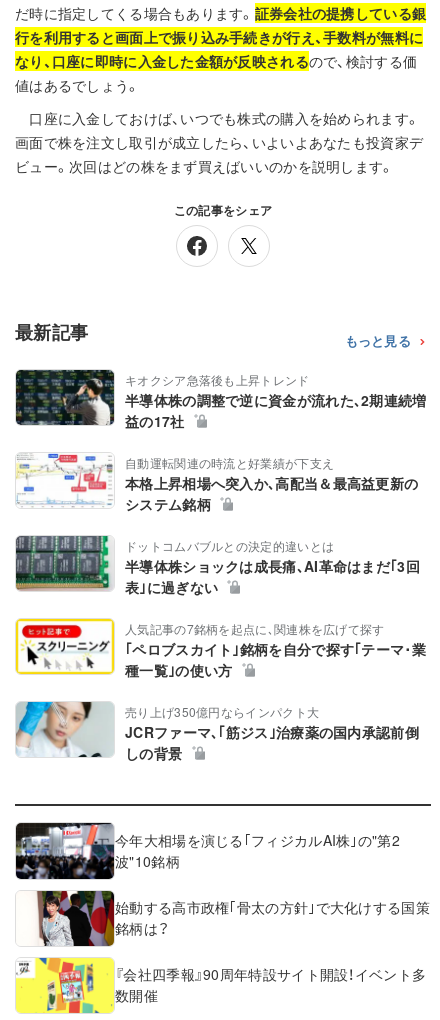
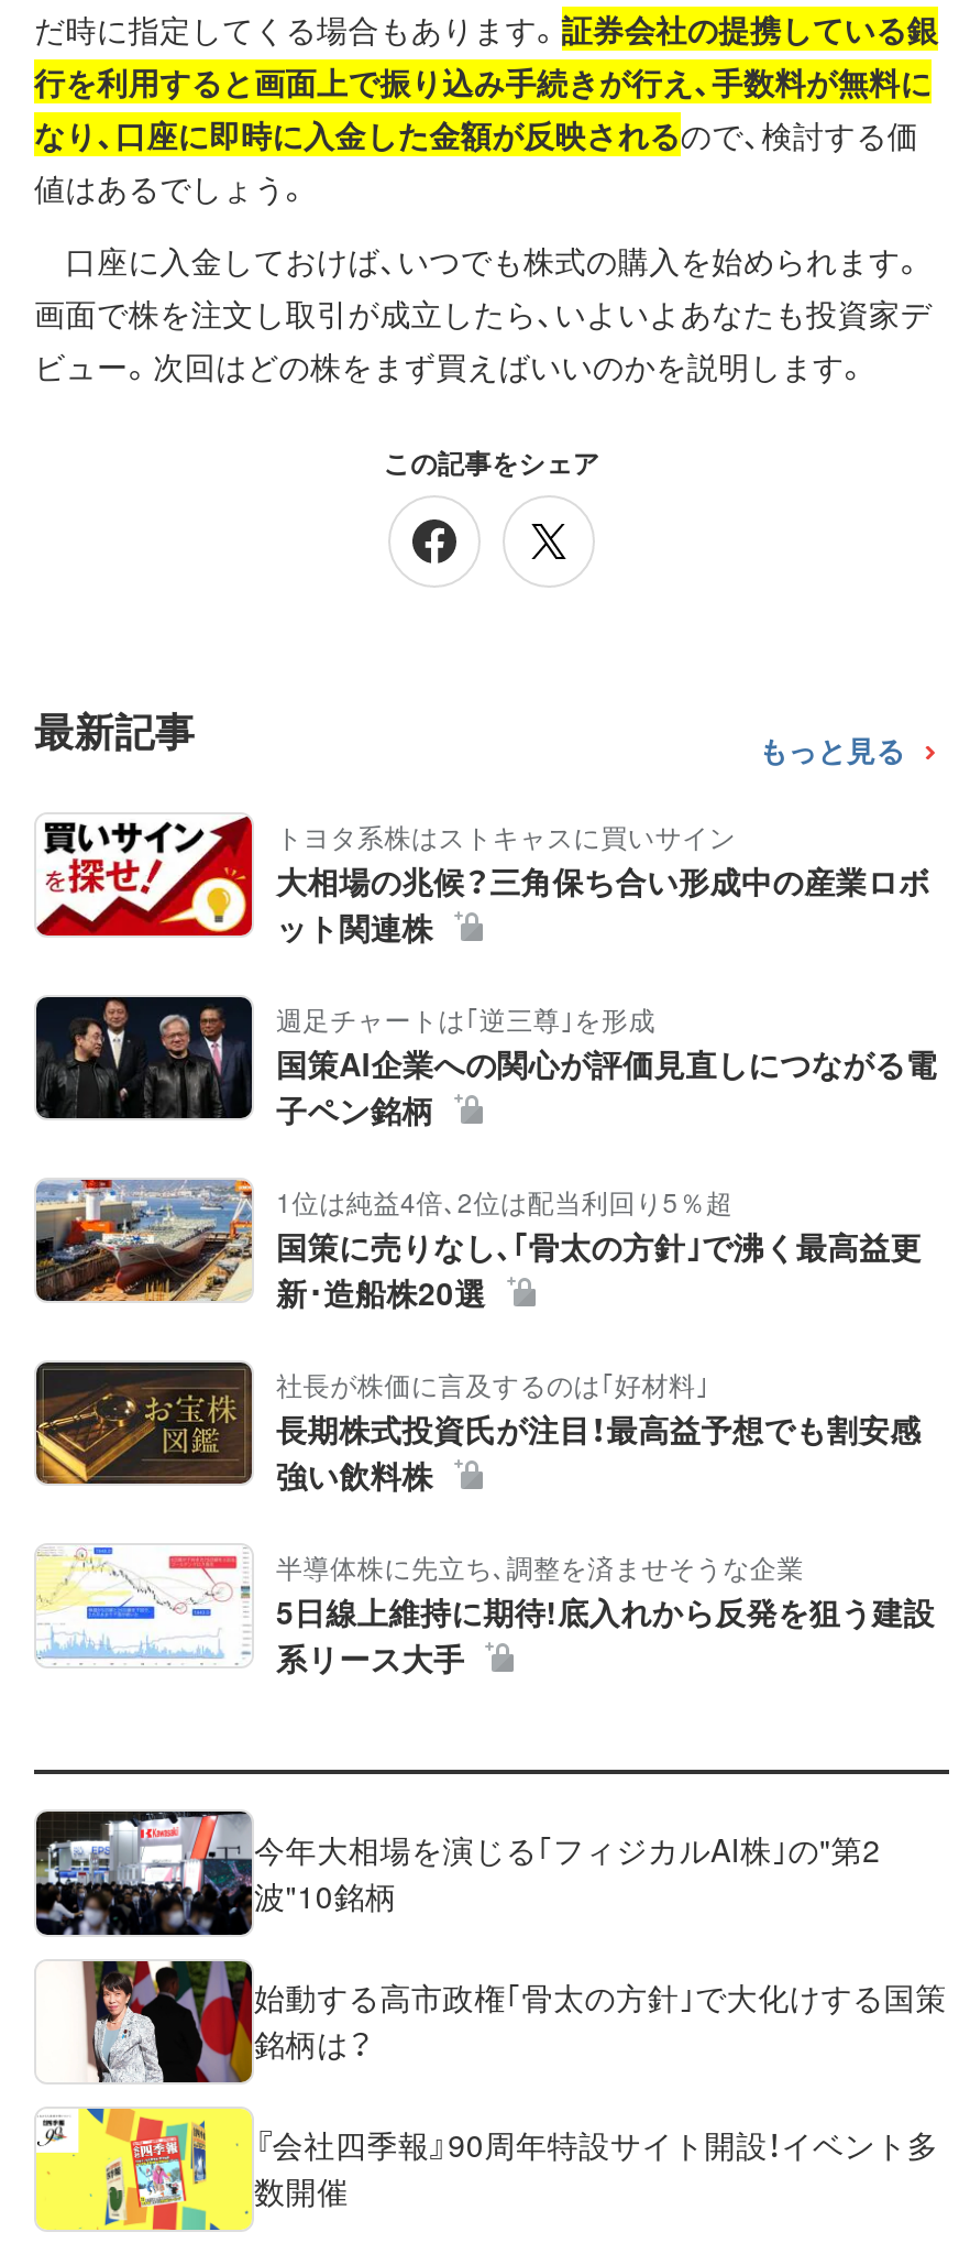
[15,369,427,431] [image] | キオクシア急落後も上昇トレンド | 半導体株の調整で逆に資金が流れた､2期連続増 | 益の17社 -> [36,814,930,950] [image] | トヨタ系株はストキャスに買いサイン | 大相場の兆候？三角保ち合い形成中の産業ロボ | ット関連株
[16,453,418,514] [image] | 自動運転関連の時流と好業績が下支え | 本格上昇相場へ突入か､高配当＆最高益更新の | システム銘柄 -> [34,995,937,1132] [image] | 週足チャートは｢逆三尊｣を形成 | 国策AI企業への関心が評価見直しにつながる電 | 子ペン銘柄
[16,535,420,597] [image] | ドットコムバブルとの決定的違いとは | 半導体株ショックは成長痛､AI革命はまだ｢3回 | 表｣に過ぎない -> [36,1178,922,1315] [image] | 1位は純益4倍､2位は配当利回り5％超 | 国策に売りなし､｢骨太の方針｣で沸く最高益更 | 新･造船株20選
[15,618,426,680] [image] | 人気記事の7銘柄を起点に､関連株を広げて探す | ｢ペロブスカイト｣銘柄を自分で探す｢テーマ･業 | 種一覧｣の使い方 -> [34,1360,921,1498] [image] | 社長が株価に言及するのは｢好材料｣ | 長期株式投資氏が注目！最高益予想でも割安感 | 強い飲料株
[15,701,419,763] [image] | 売り上げ350億円ならインパクト大 | JCRファーマ､｢筋ジス｣治療薬の国内承認前倒 | しの背景 -> [36,1545,935,1680] [image] | 半導体株に先立ち､調整を済ませそうな企業 | 5日線上維持に期待!底入れから反発を狙う建設 | 系リース大手

